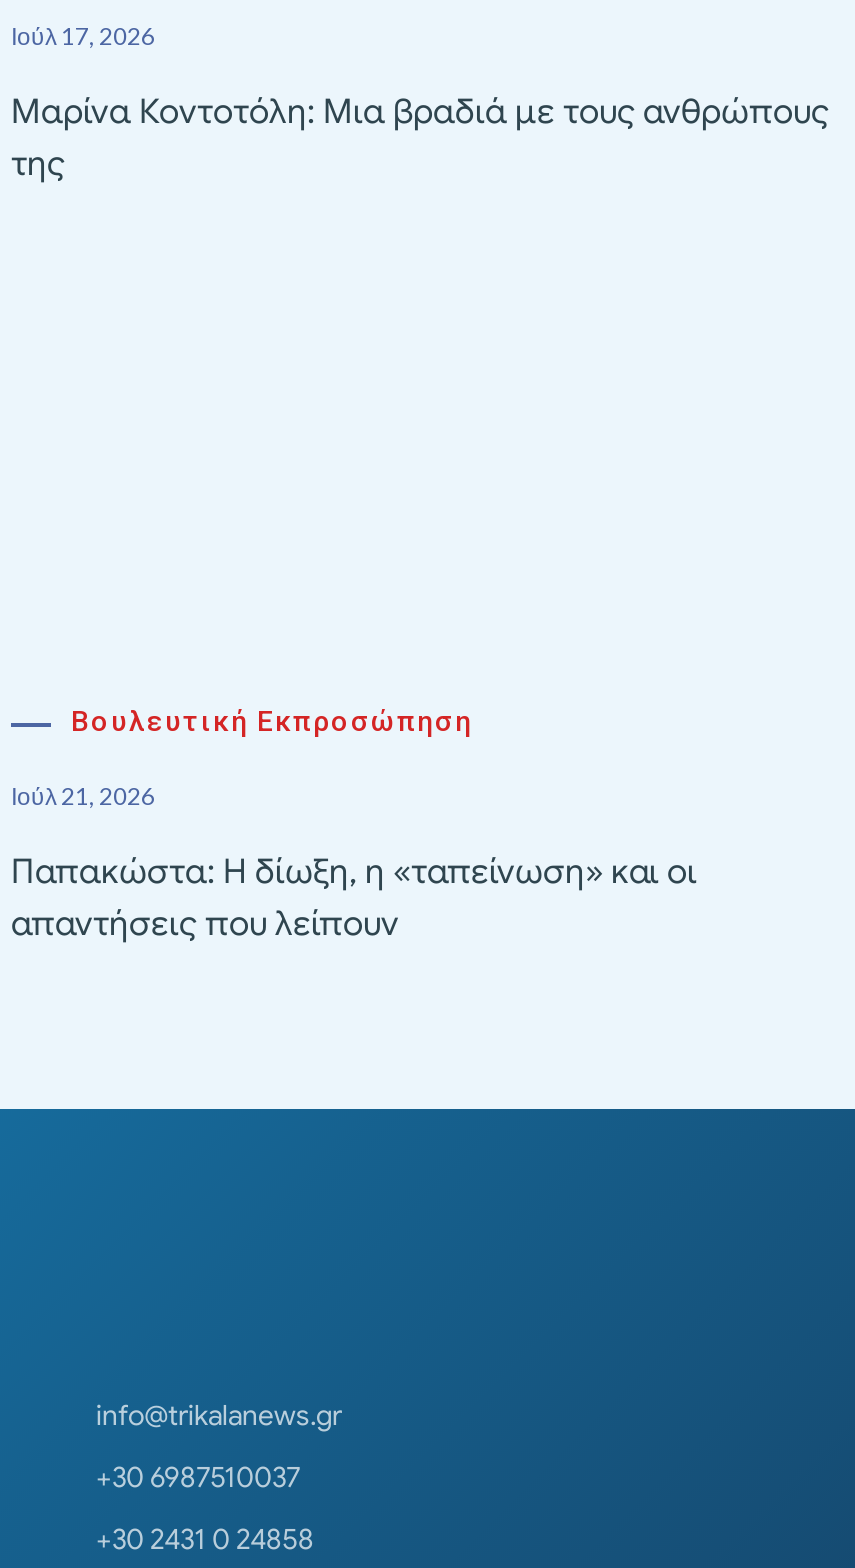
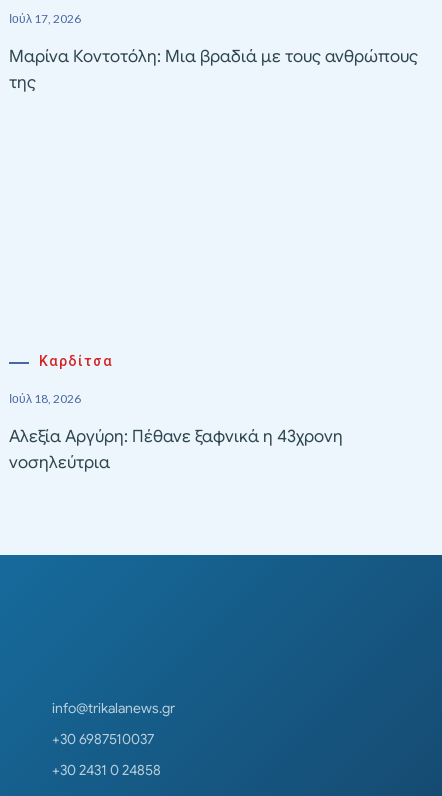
[71,705,473,737] Βουλευτική Εκπροσώπηση -> [39,353,113,369] Καρδίτσα
[11,781,155,811] Ιούλ 21, 2026 -> [9,391,81,406] Ιούλ 18, 2026
[11,851,697,945] Παπακώστα: Η δίωξη, η «ταπείνωση» και οι | απαντήσεις που λείπουν -> [9,426,343,473] Αλεξία Αργύρη: Πέθανε ξαφνικά η 43χρονη | νοσηλεύτρια

